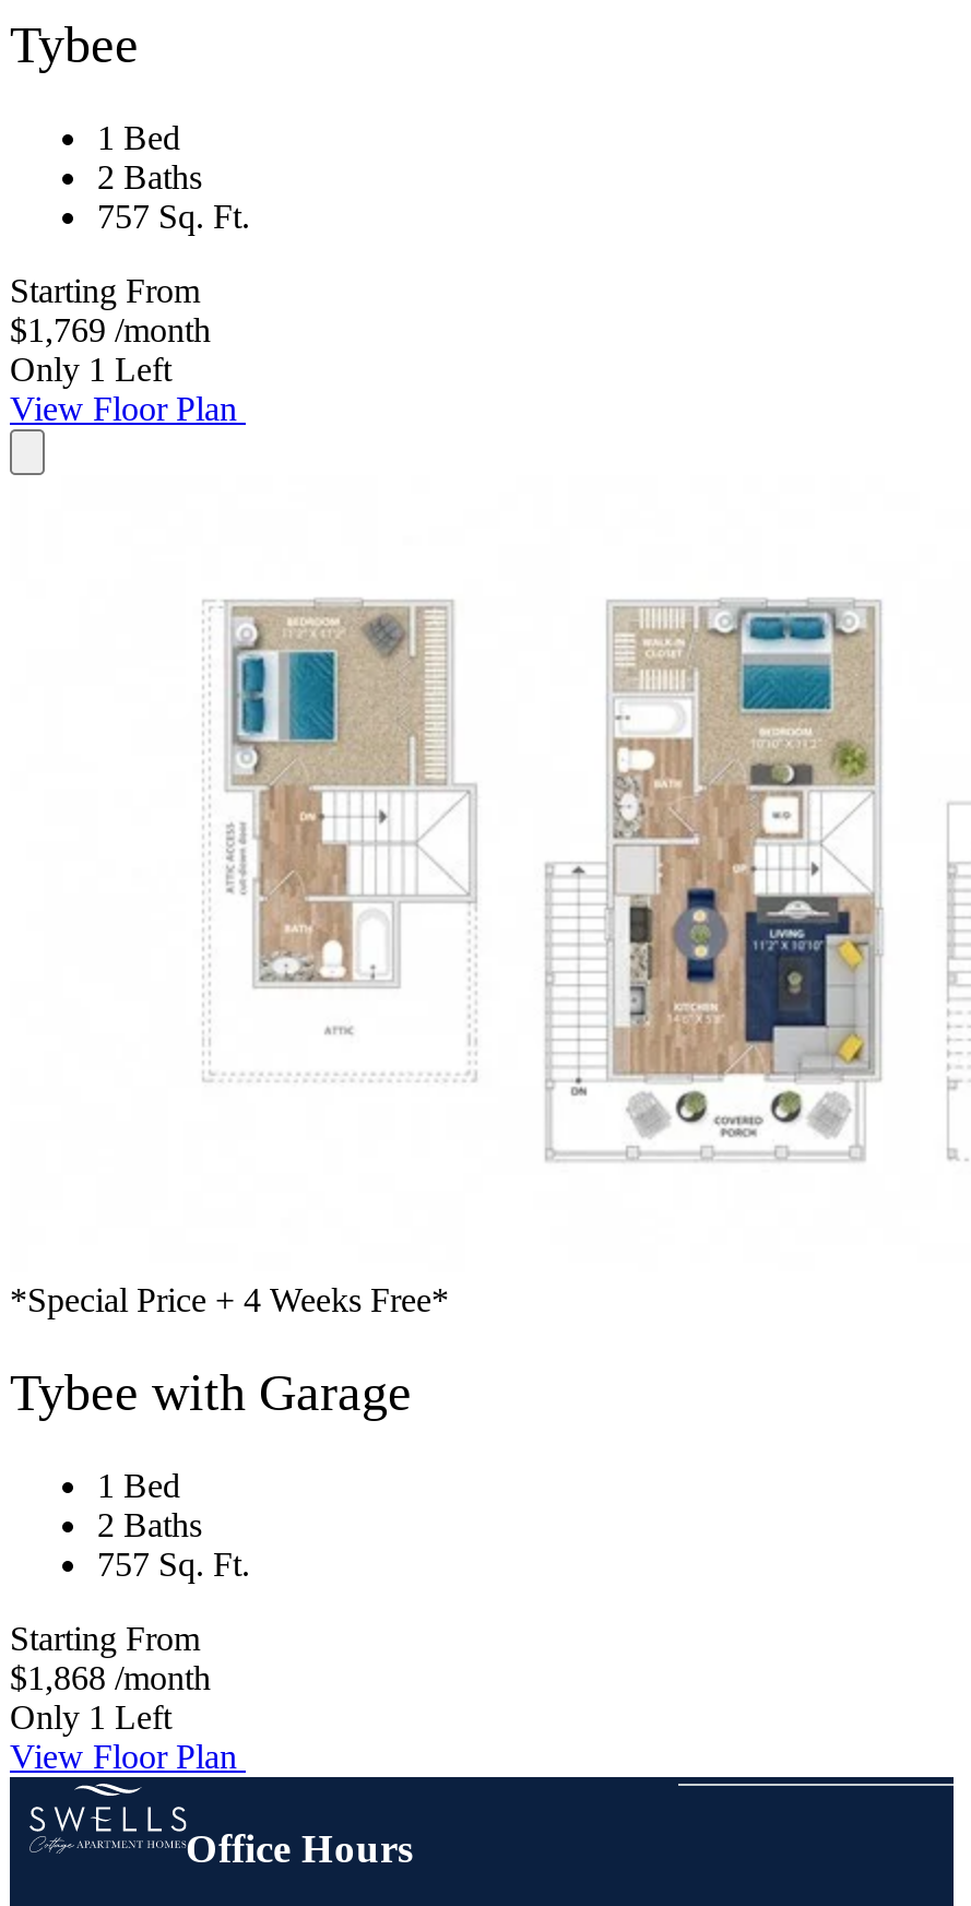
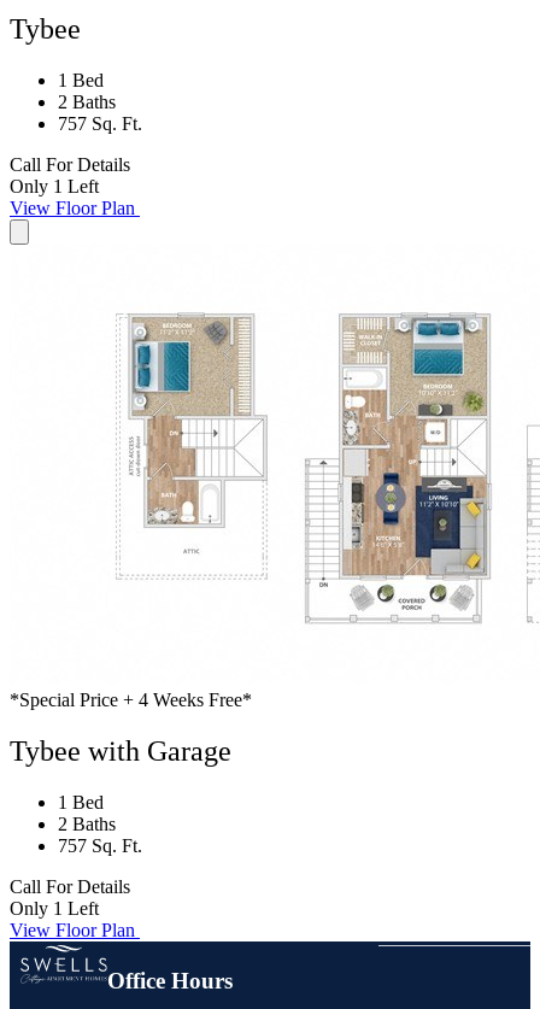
[10,272,211,349] Starting From | $1,769 /month -> [10,154,130,175] Call For Details
[10,1620,211,1696] Starting From | $1,868 /month -> [10,876,130,897] Call For Details

